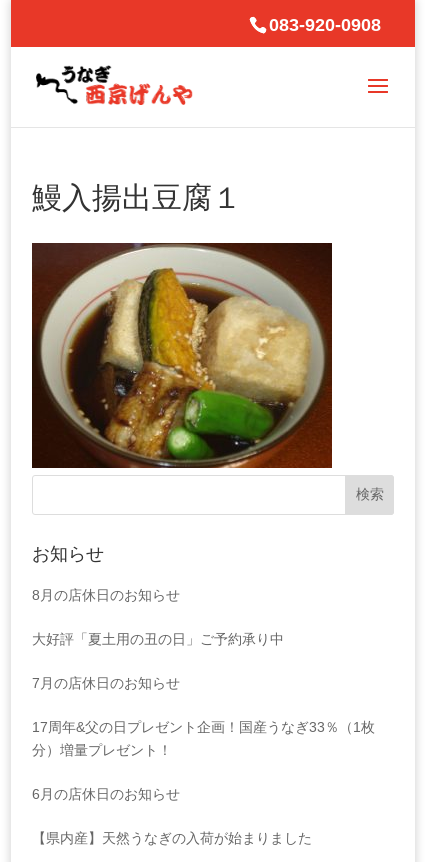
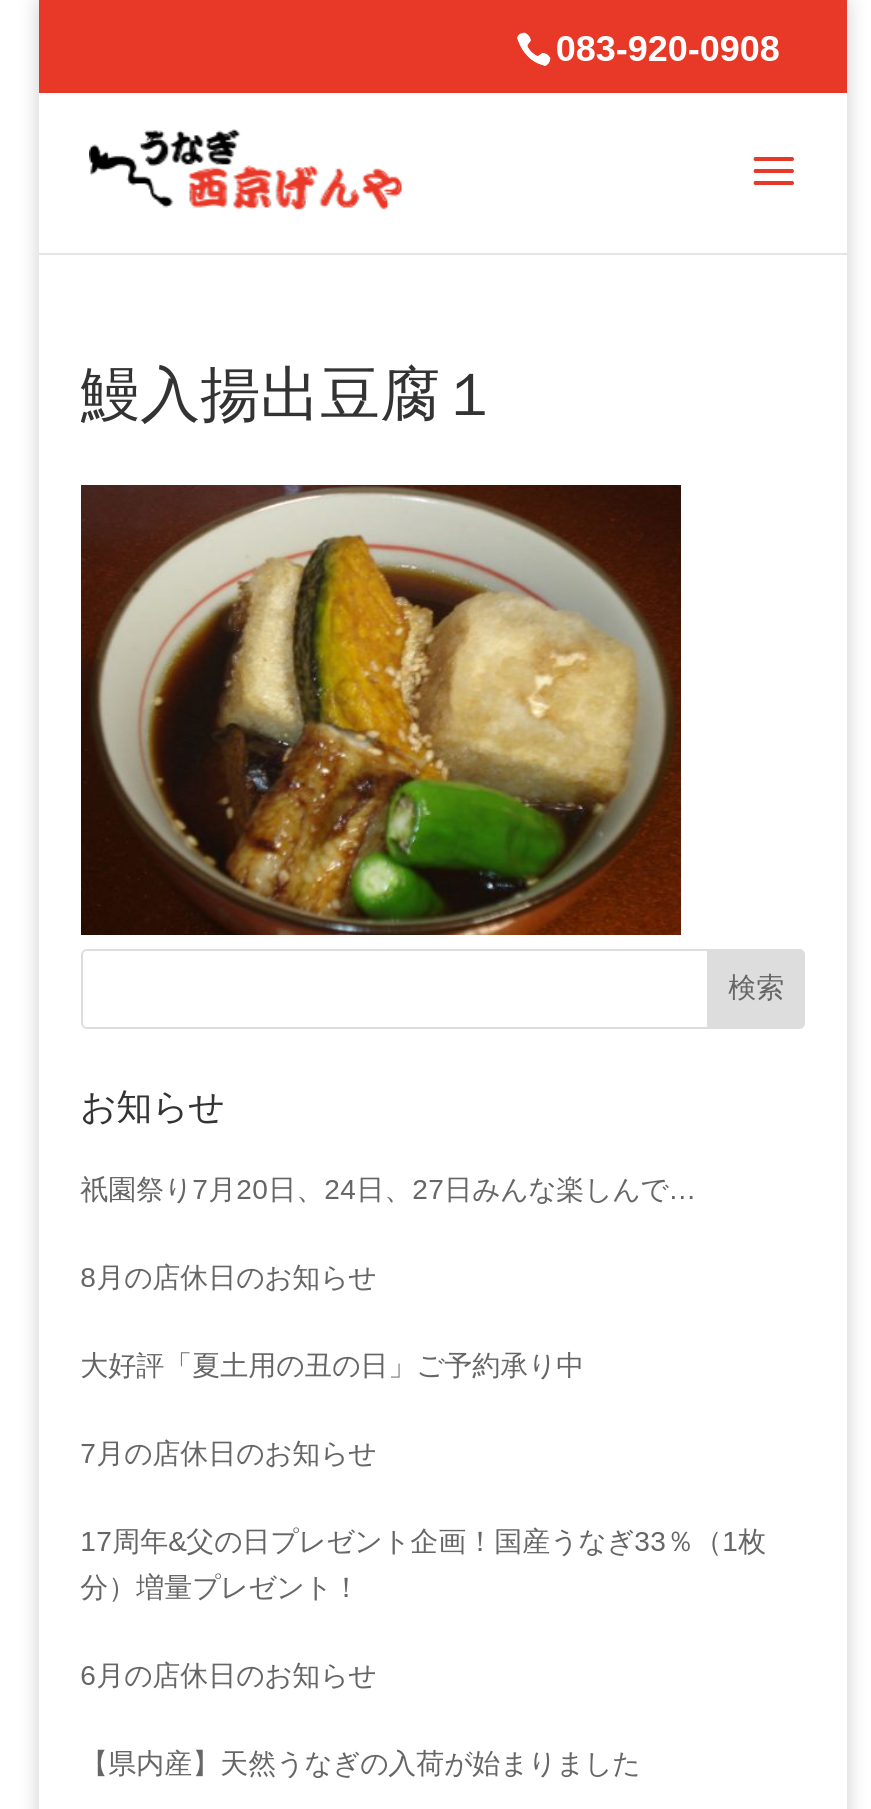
none -> [80,1172,696,1204] 祇園祭り7月20日、24日、27日みんな楽しんで…

